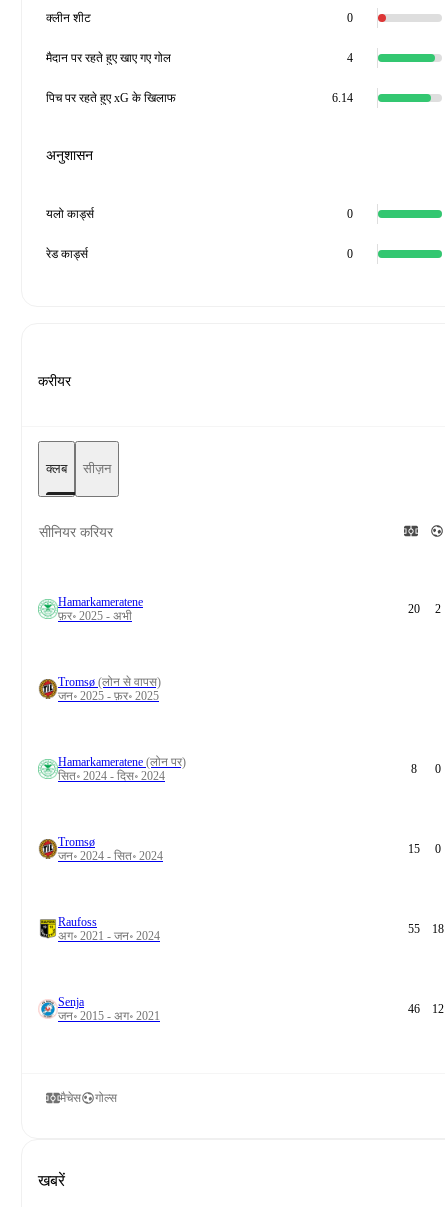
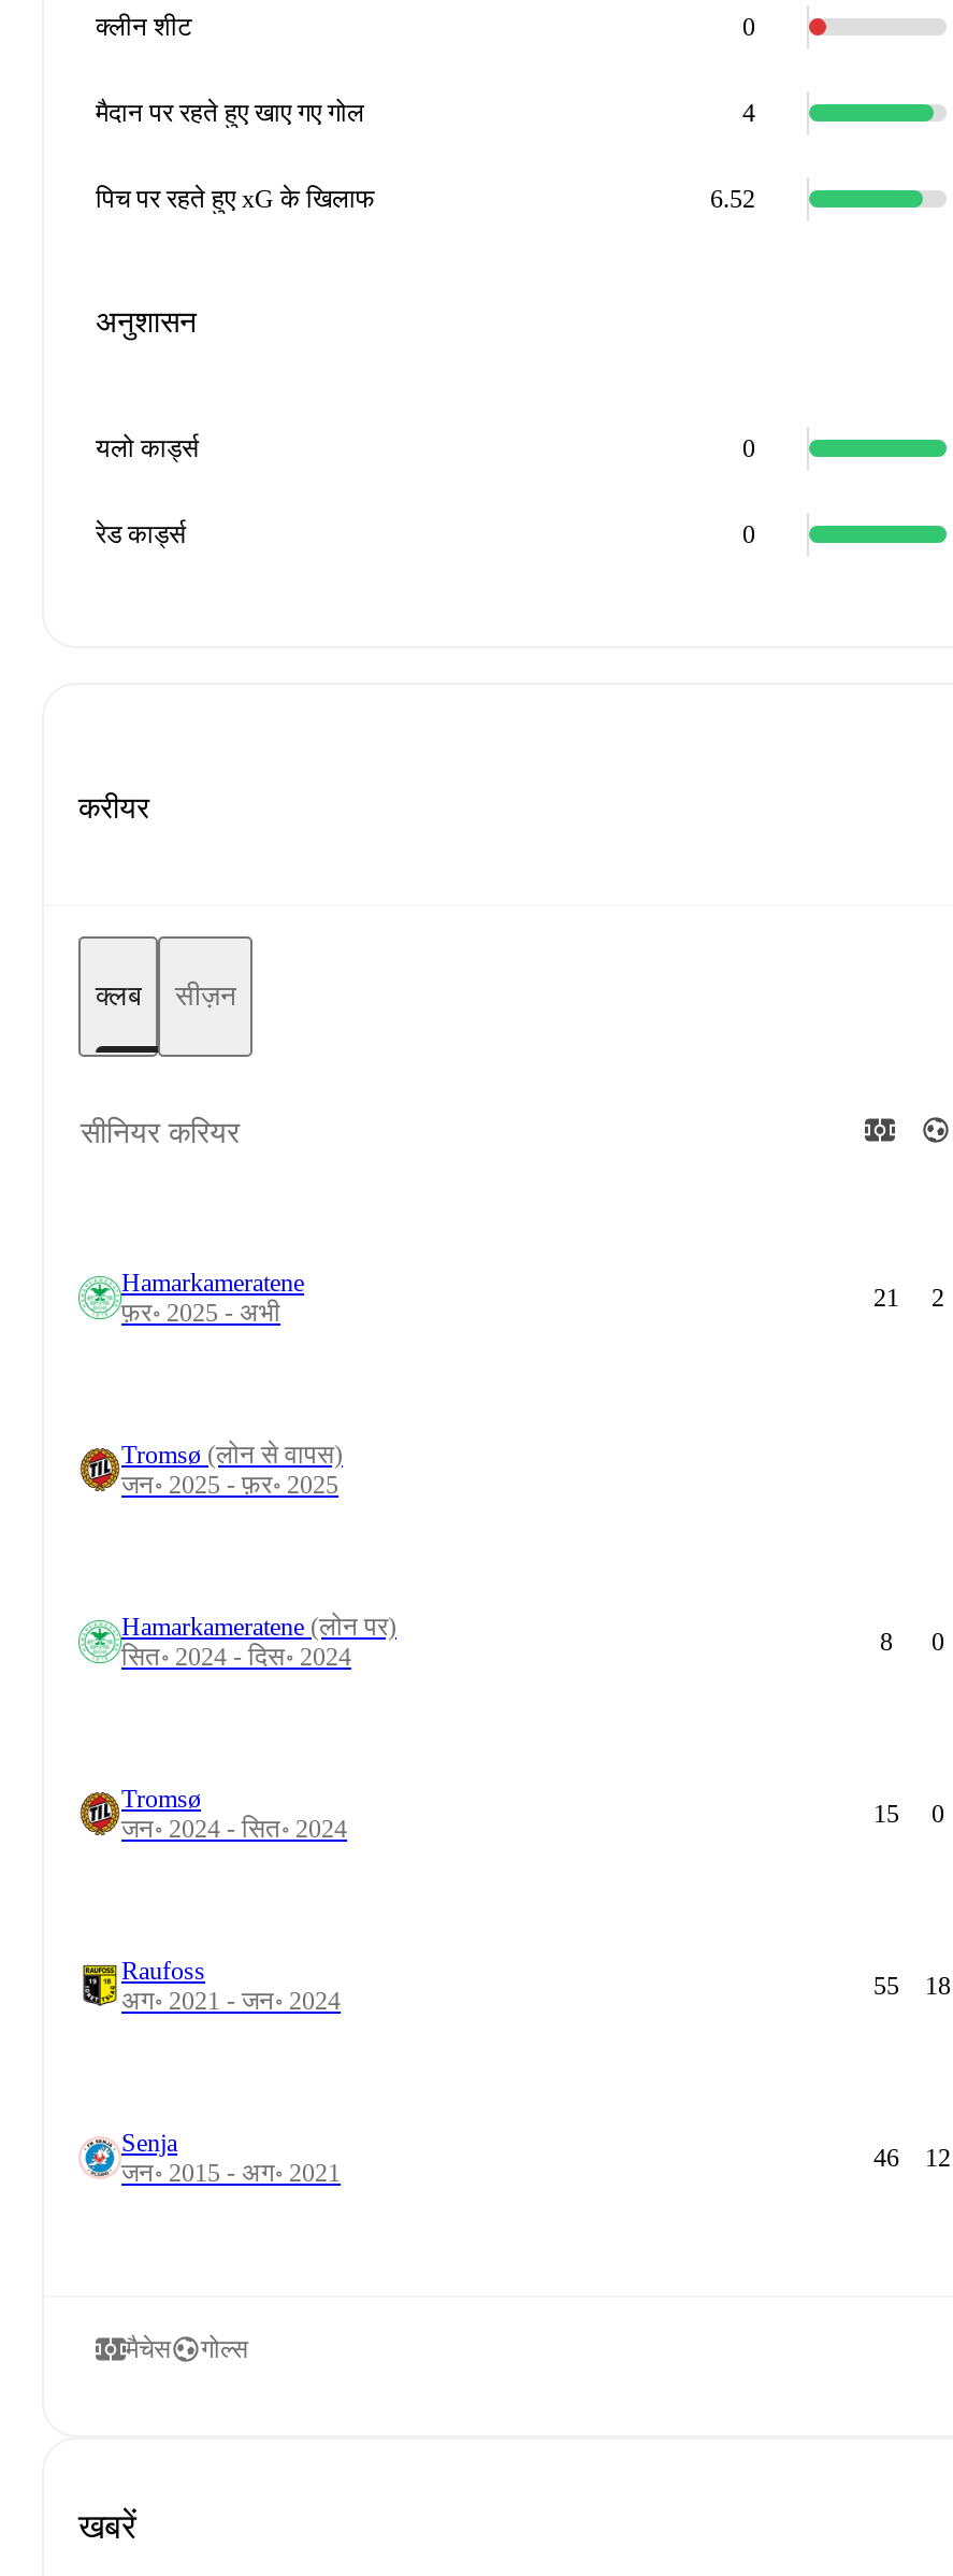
[332,91,353,105] 6.14 -> [710,184,755,214] 6.52
[408,601,441,615] 20 2 -> [873,1282,944,1312] 21 2

